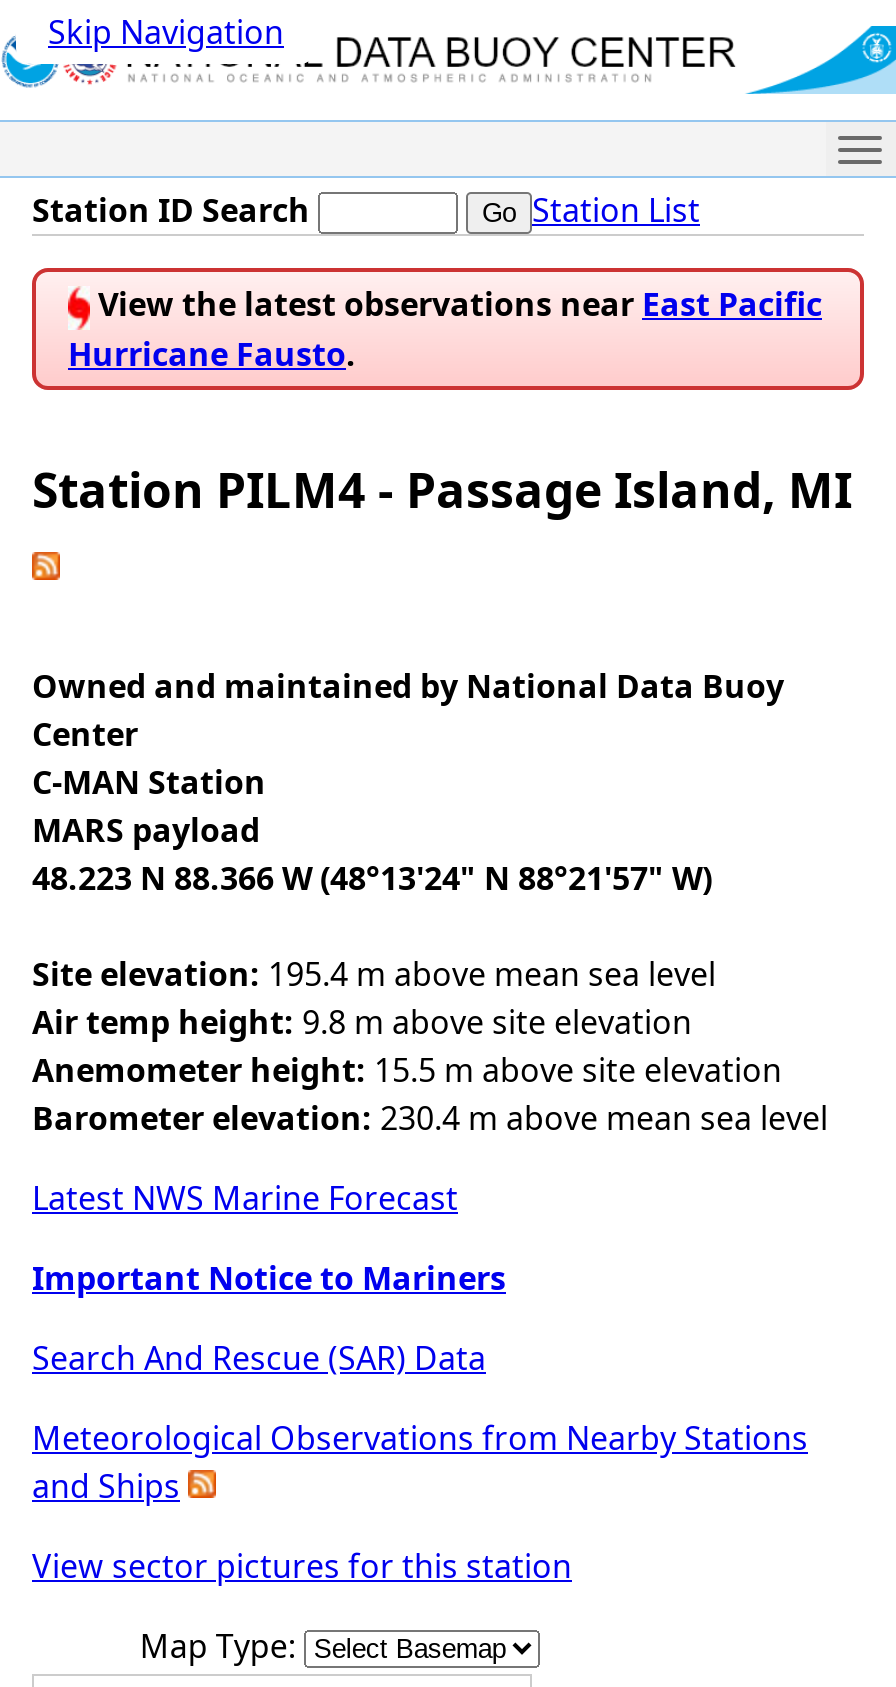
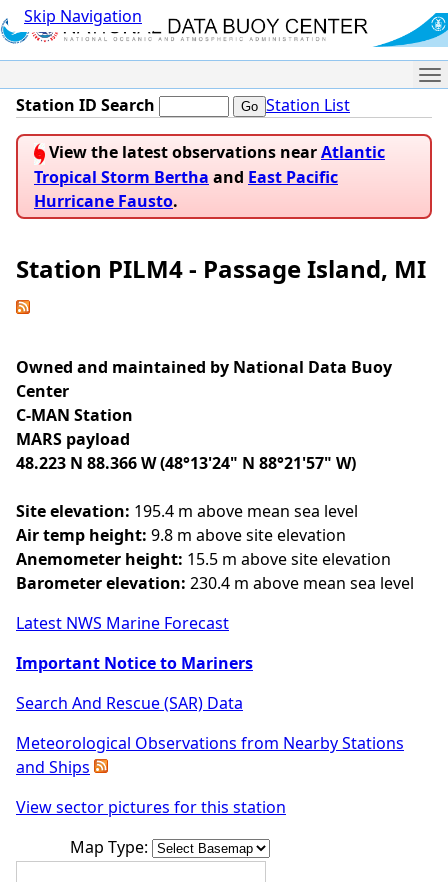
[90,283,822,327] View the latest observations near East Pacific -> [34,141,385,188] View the latest observations near Atlantic | Tropical Storm Bertha and East Pacific

